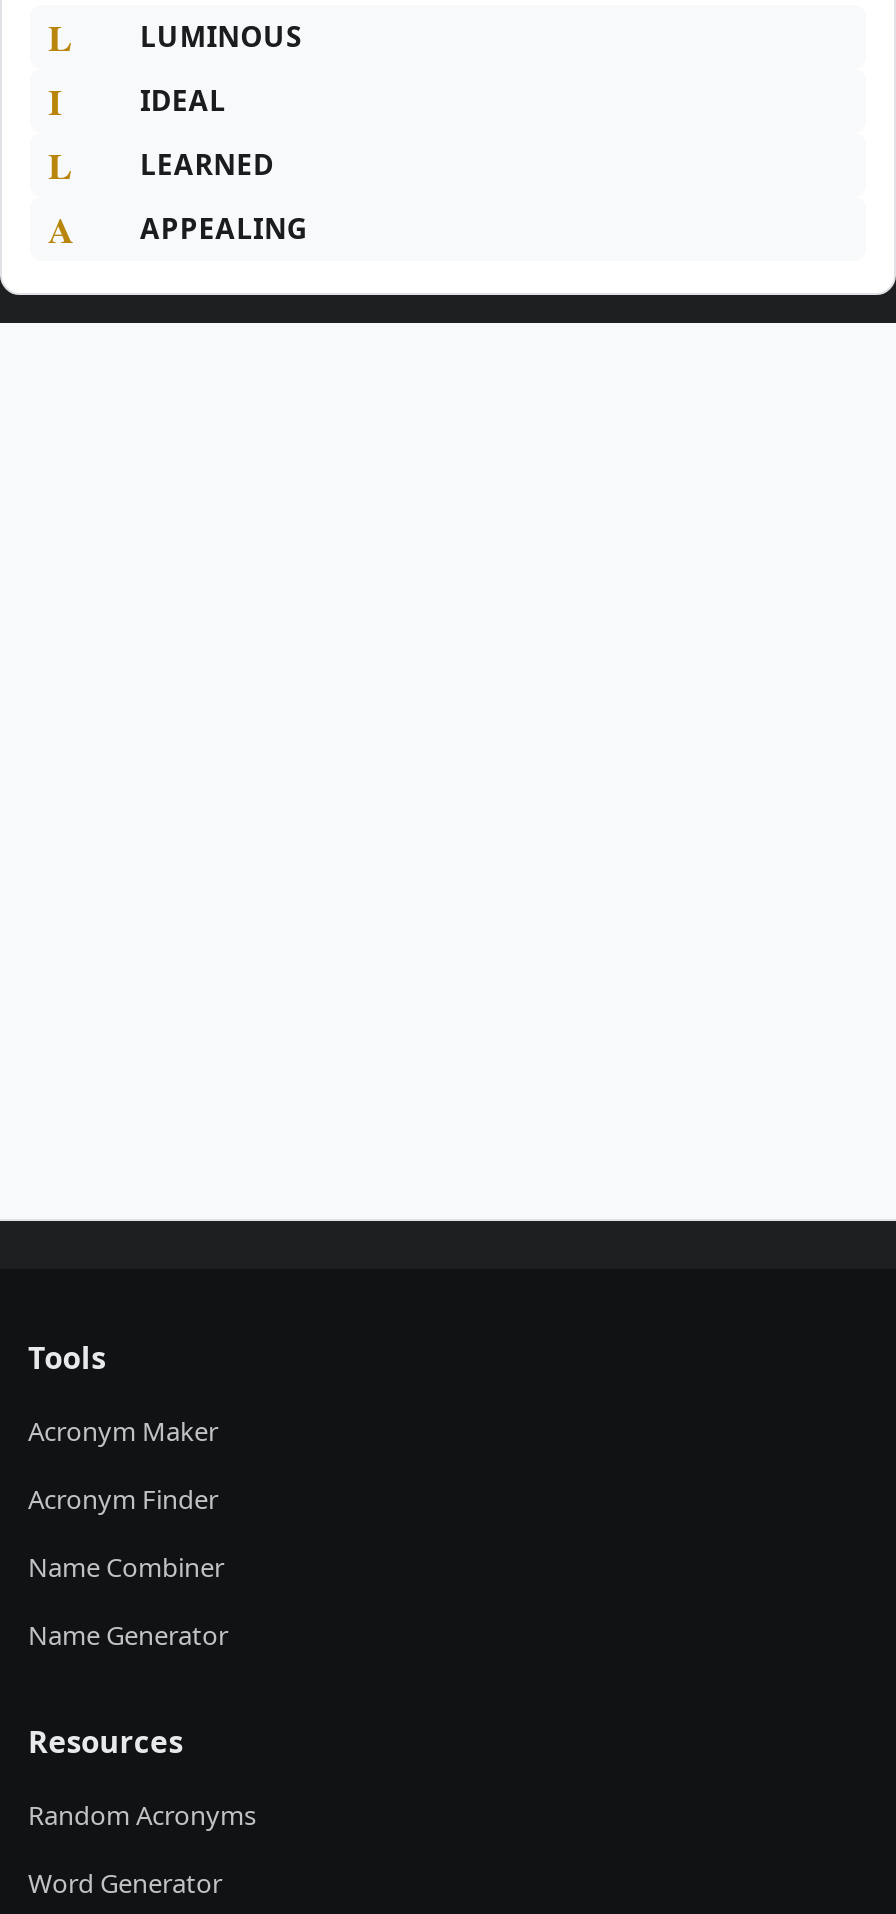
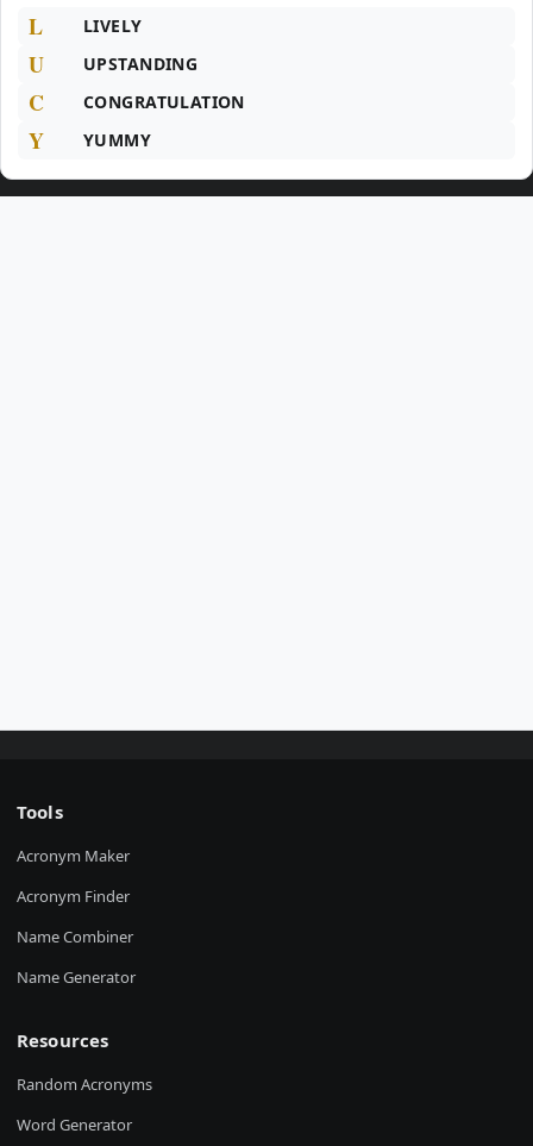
[48,17,308,255] LUMINOUS | I | IDEAL | L | LEARNED | A | APPEALING -> [29,14,245,156] LIVELY | U | UPSTANDING | C | CONGRATULATION | Y | YUMMY

